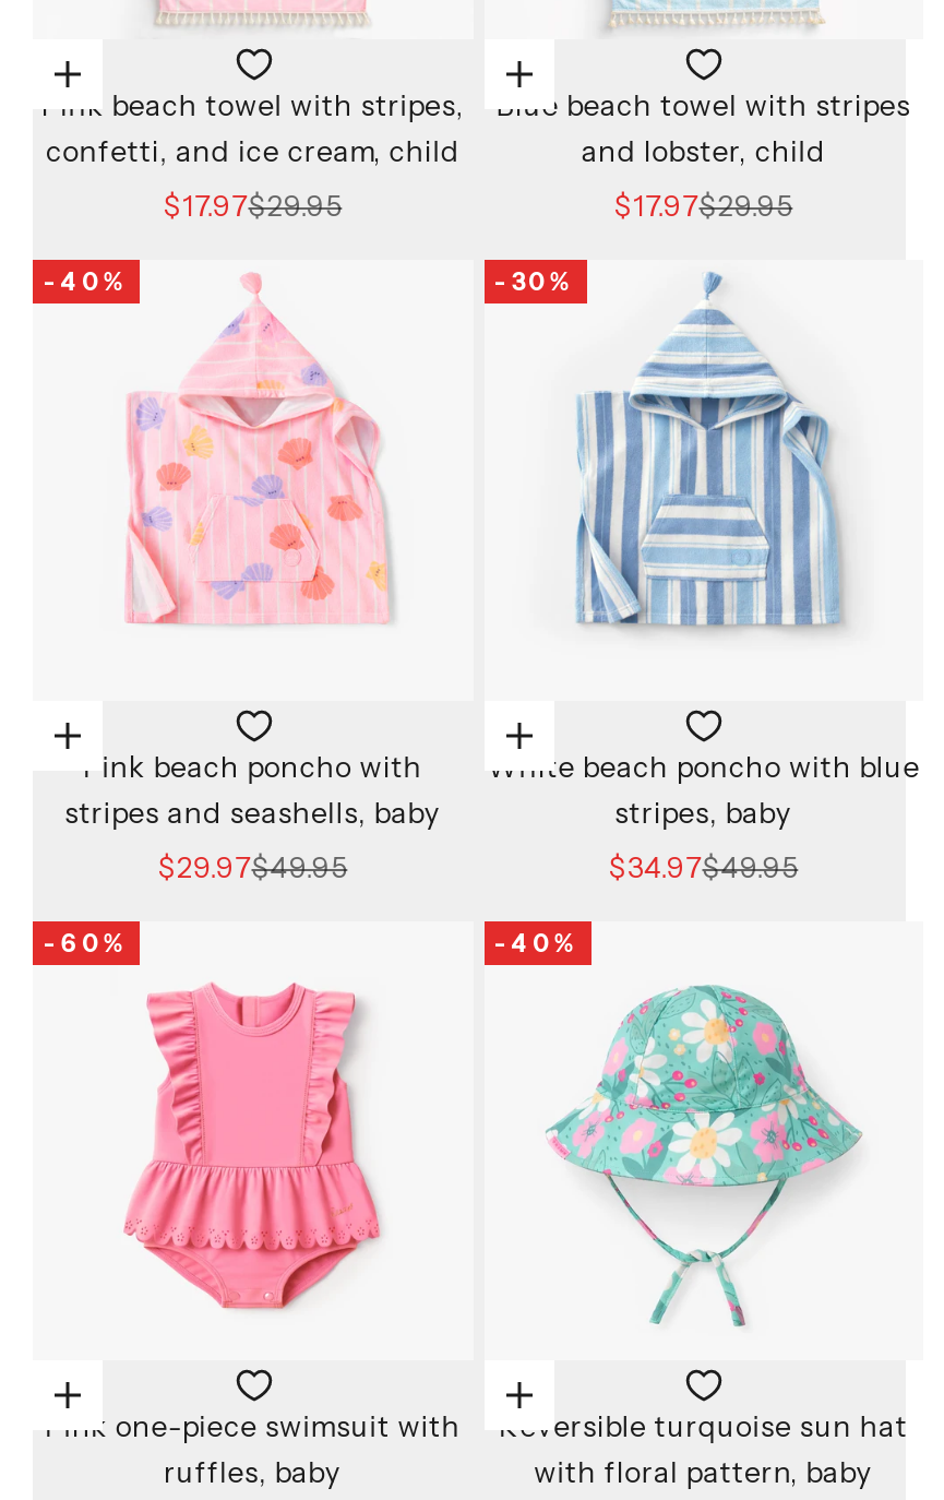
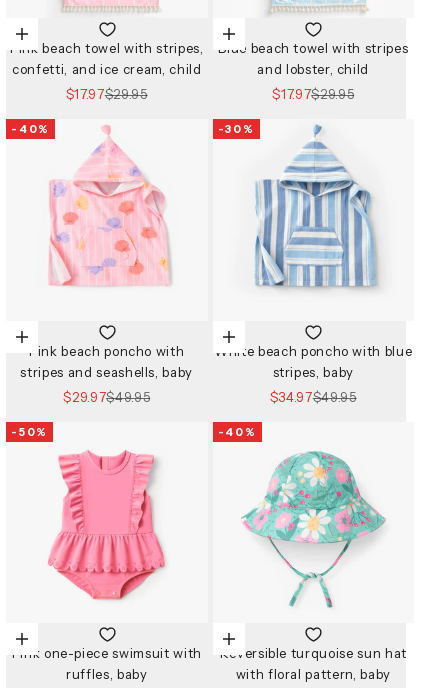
[44,928,129,958] -60% -> [11,425,48,439] -50%

